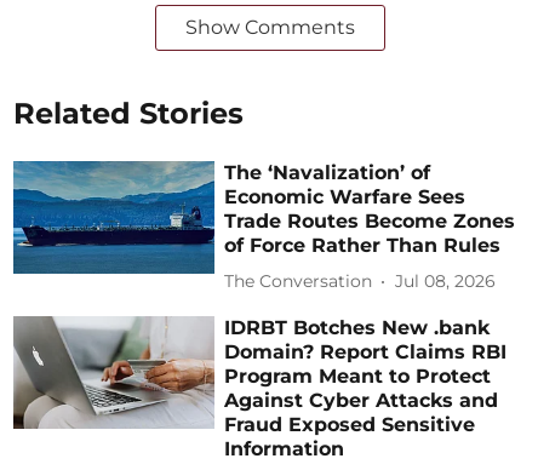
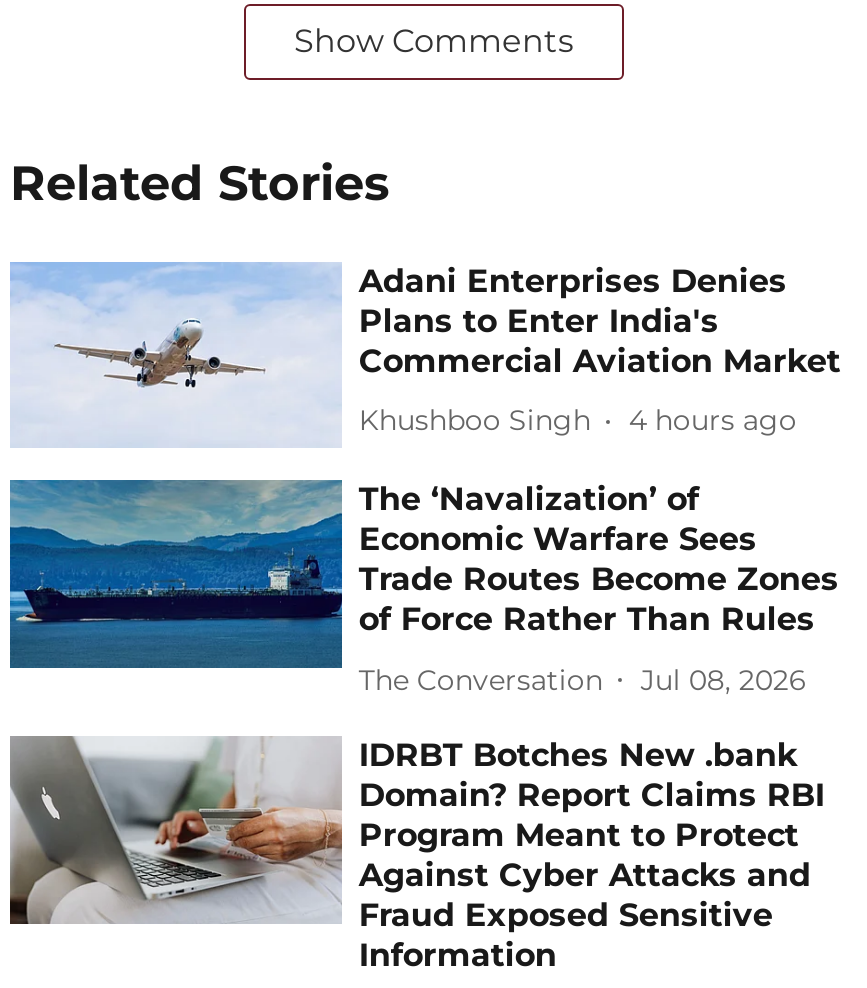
none -> [10,261,841,448] [image] | Adani Enterprises Denies | Plans to Enter India's | Commercial Aviation Market | Khushboo Singh | 4 hours ago

